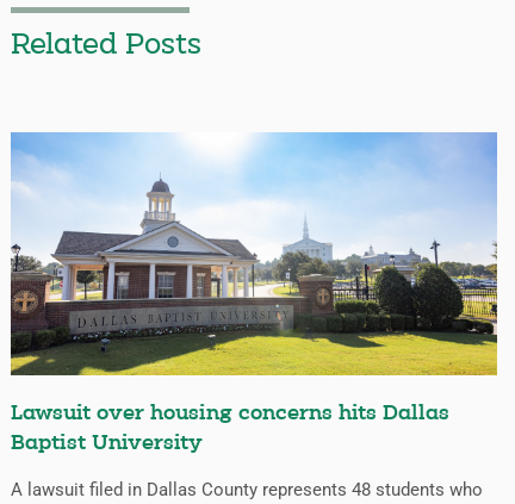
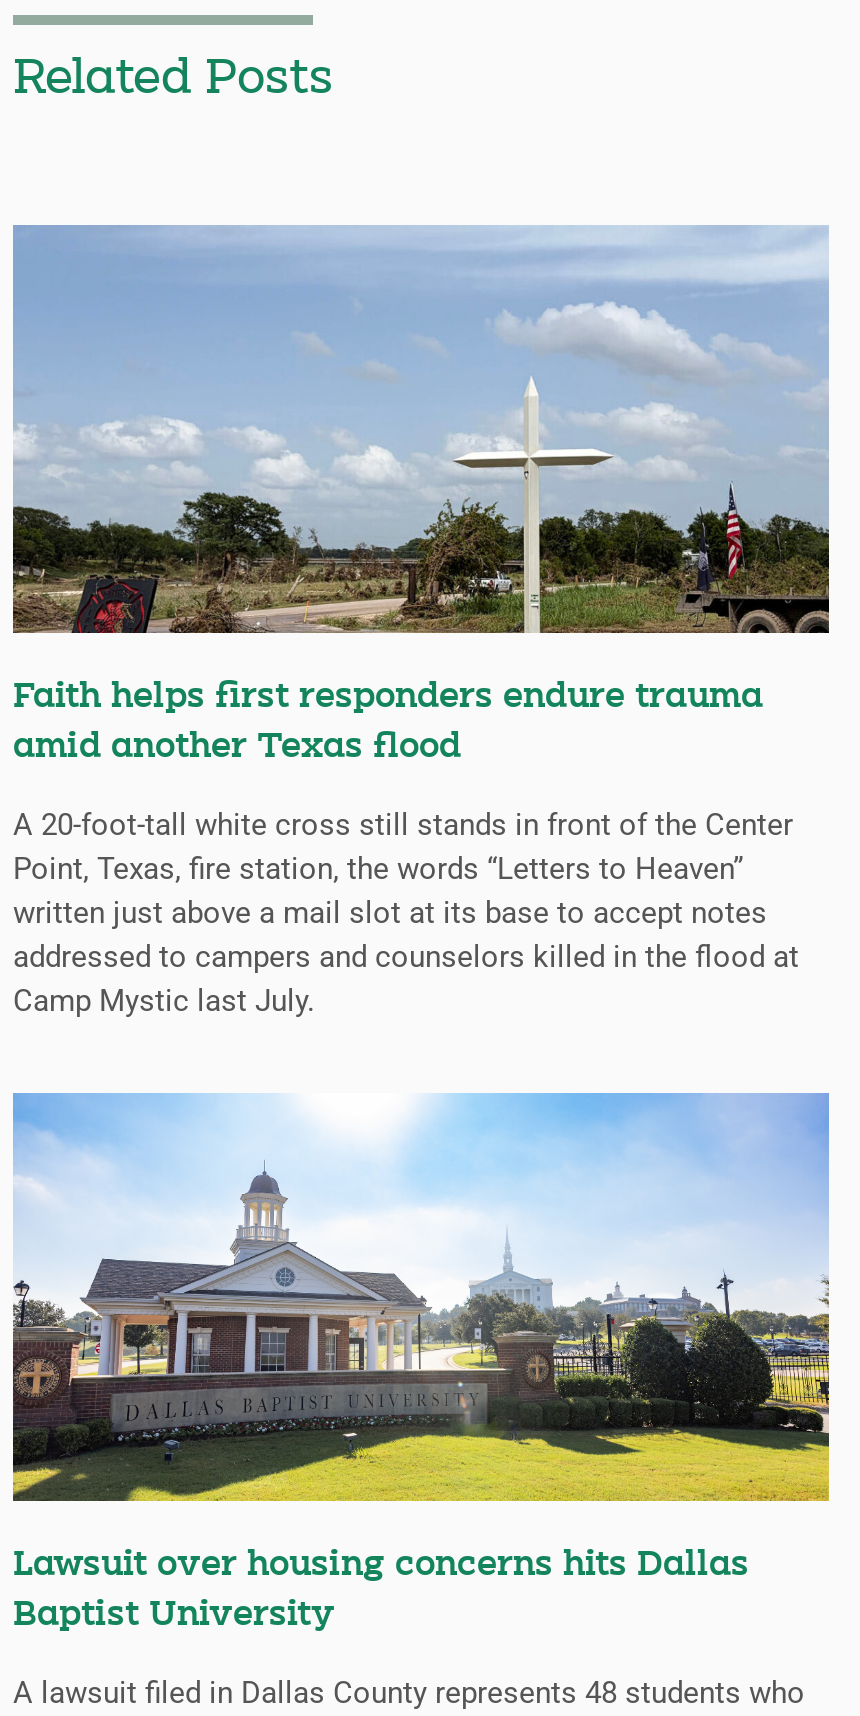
none -> [11,224,831,1018] [image] | Faith helps first responders endure trauma | amid another Texas flood | A 20-foot-tall white cross still stands in front of the Center | Point, Texas, fire station, the words “Letters to Heaven” | written just above a mail slot at its base to accept notes | addressed to campers and counselors killed in the flood at | Camp Mystic last July.

